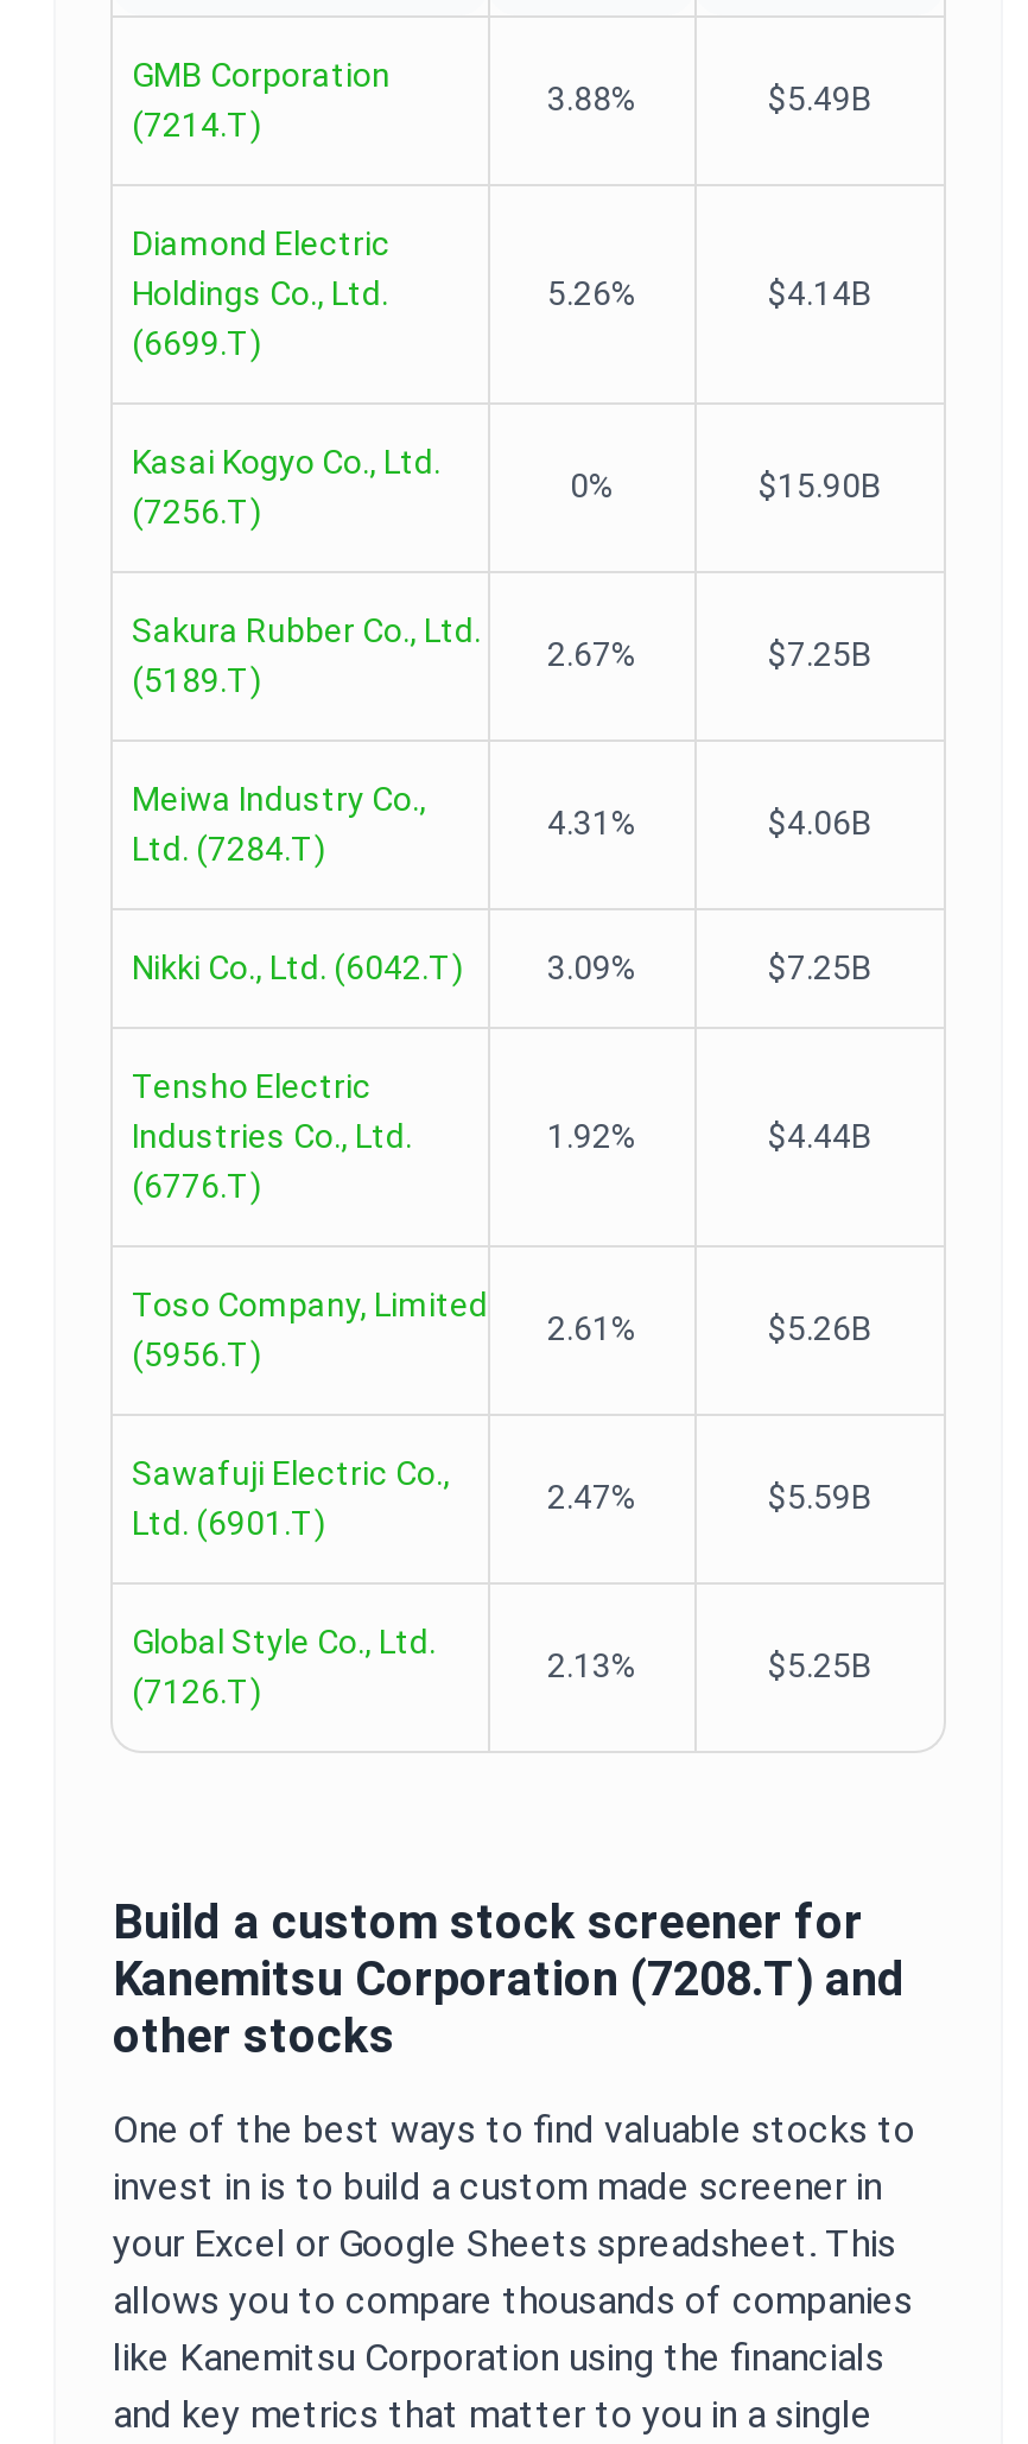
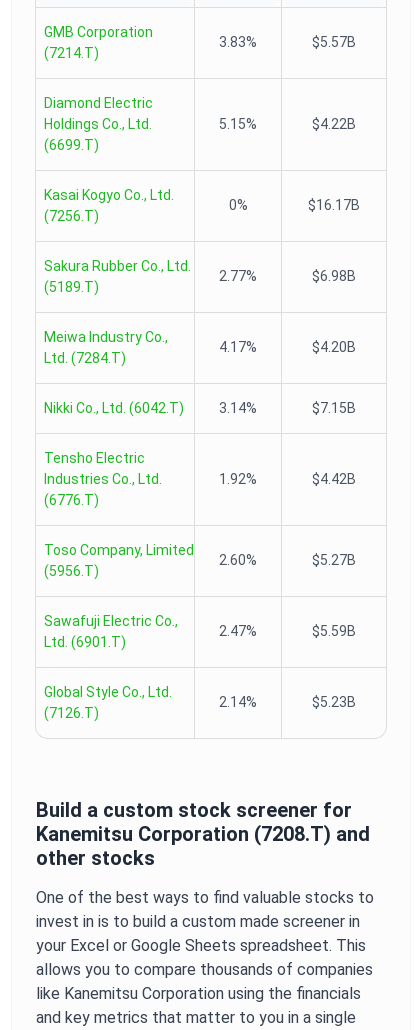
[547,80,872,118] 3.88% | $5.49B -> [219,34,356,50] 3.83% | $5.57B
[547,274,872,312] 5.26% | $4.14B -> [219,116,356,132] 5.15% | $4.22B
[759,466,882,504] $15.90B -> [308,197,360,213] $16.17B
[547,635,872,673] 2.67% | $7.25B -> [219,268,356,284] 2.77% | $6.98B
[547,804,872,842] 4.31% | $4.06B -> [219,339,356,355] 4.17% | $4.20B
[547,948,872,986] 3.09% | $7.25B -> [219,400,356,416] 3.14% | $7.15B
[768,1117,872,1155] $4.44B -> [312,471,356,487] $4.42B
[547,1309,872,1347] 2.61% | $5.26B -> [219,552,356,568] 2.60% | $5.27B
[547,1646,872,1684] 2.13% | $5.25B -> [219,694,356,710] 2.14% | $5.23B

